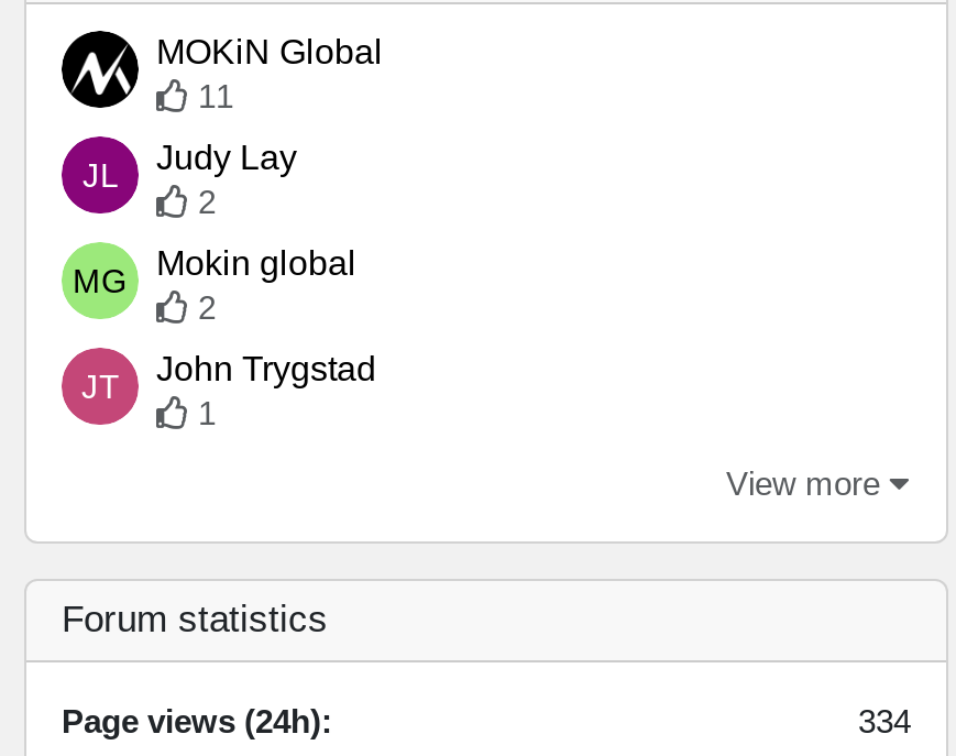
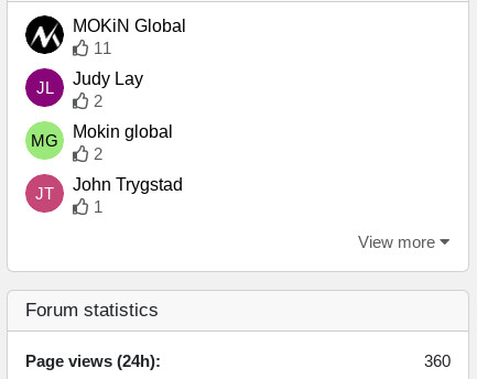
[858,701,911,739] 334 -> [424,351,451,370] 360

